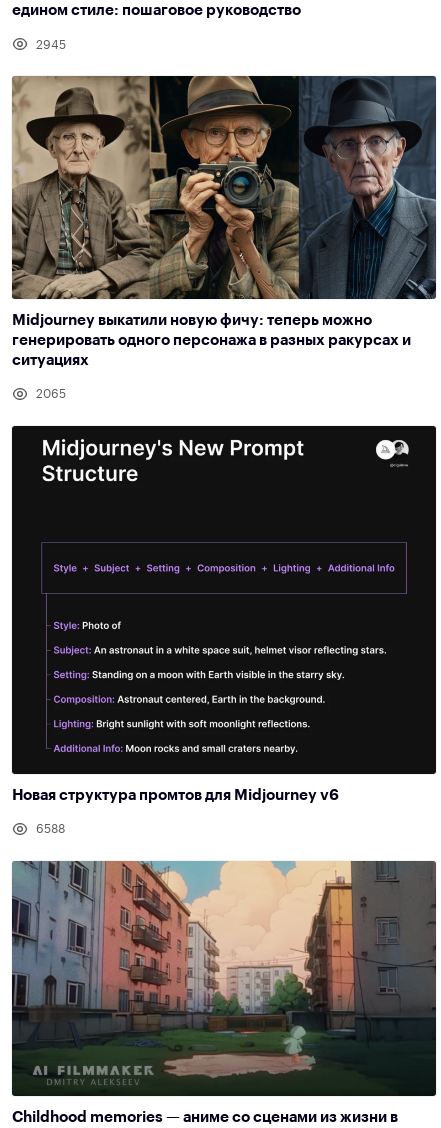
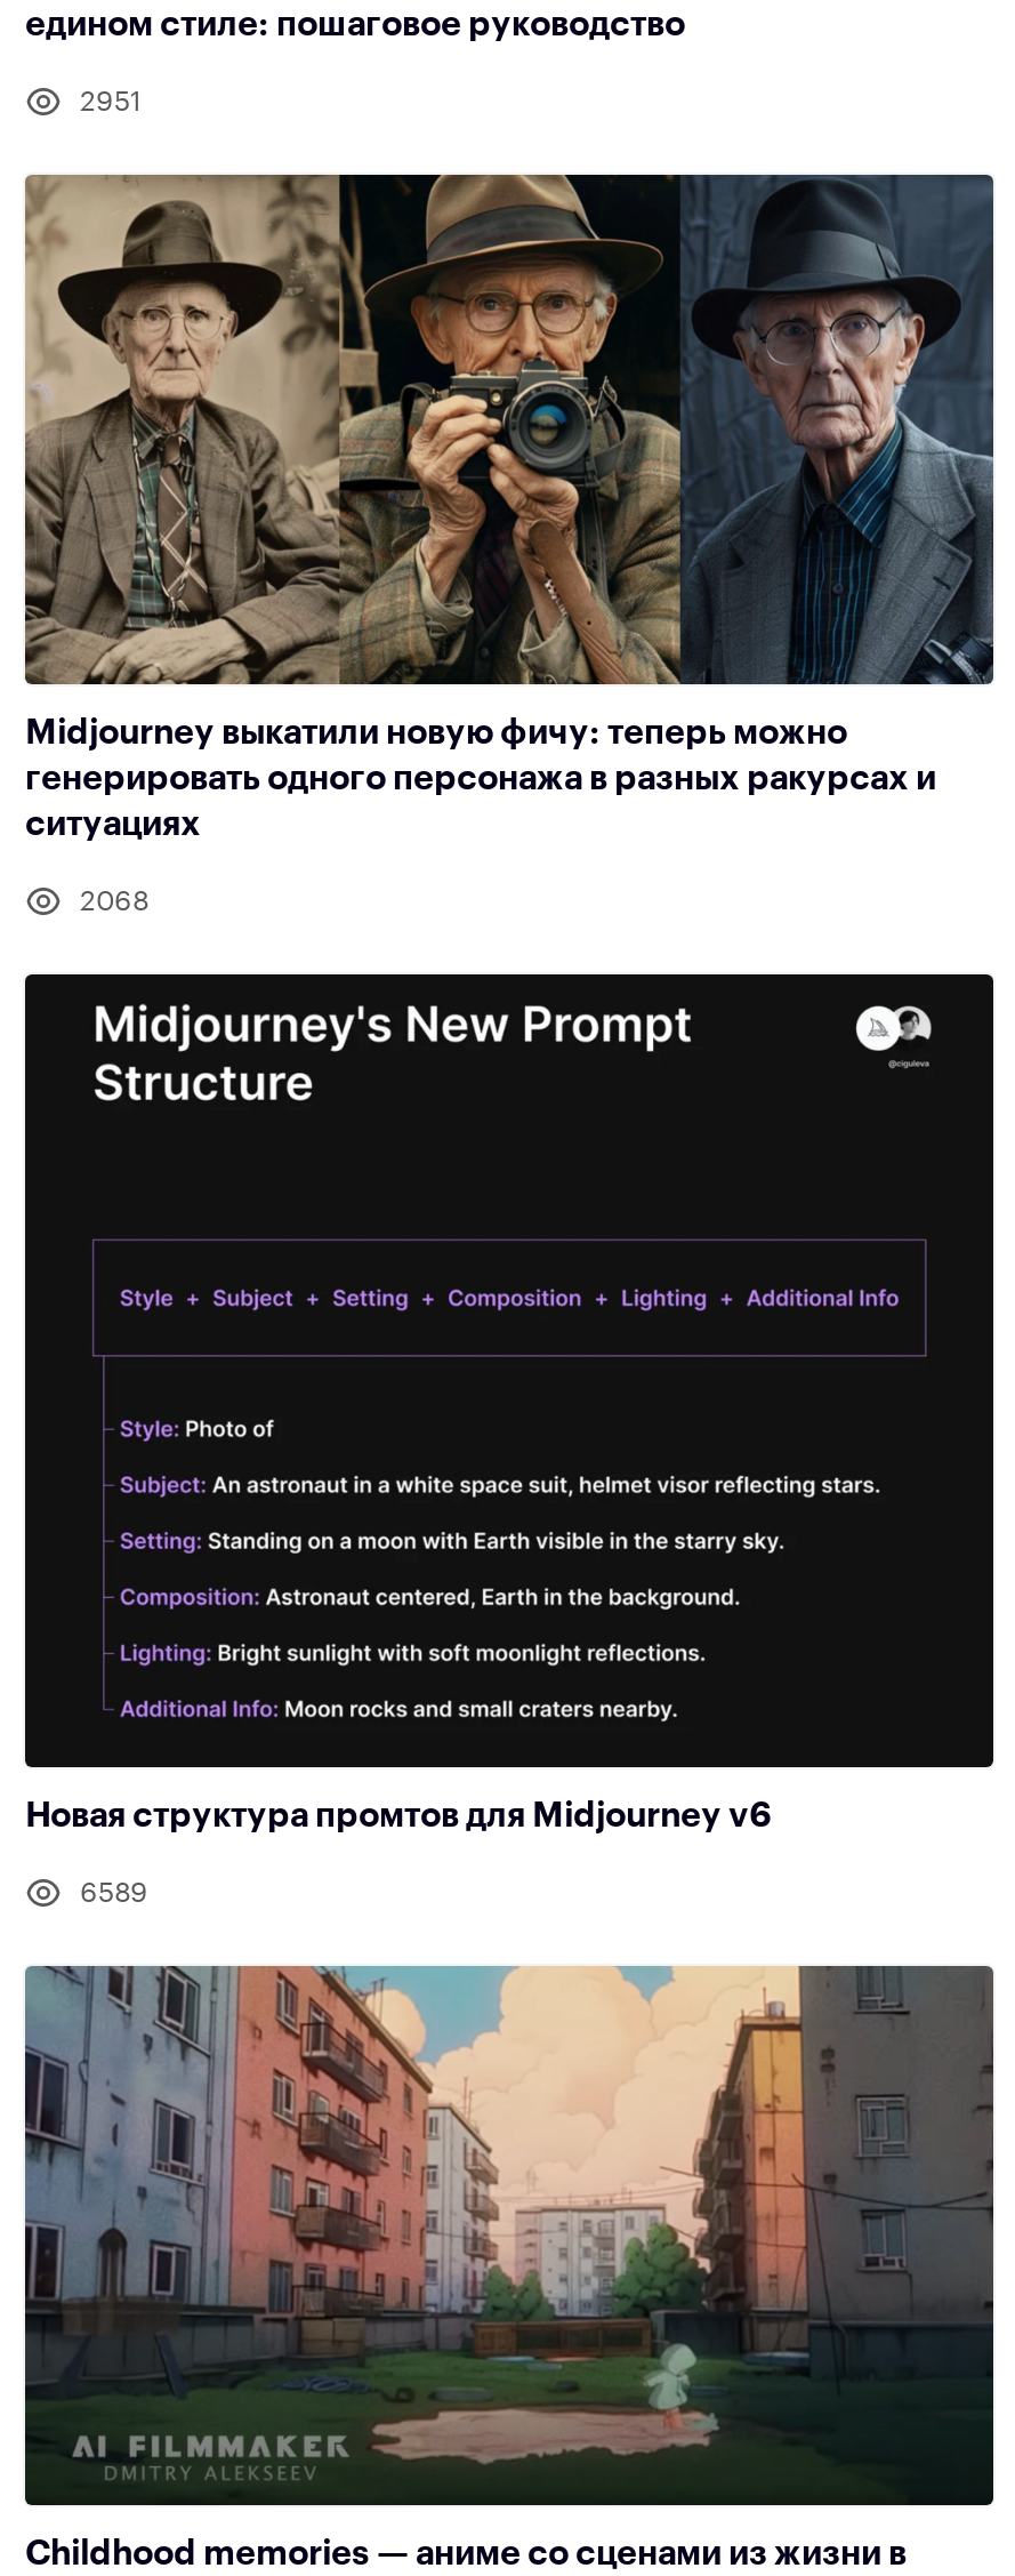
[36,39,66,51] 2945 -> [80,89,142,116] 2951
[36,388,66,400] 2065 -> [80,888,148,915] 2068
[36,823,65,835] 6588 -> [80,1880,148,1908] 6589

